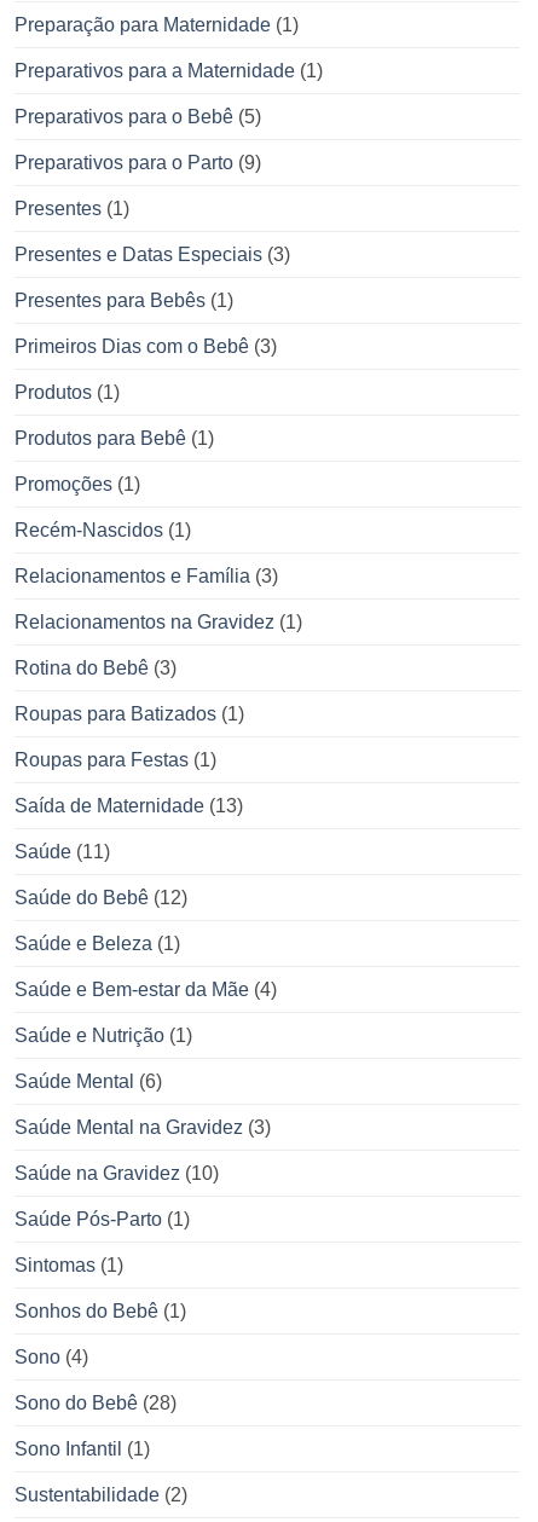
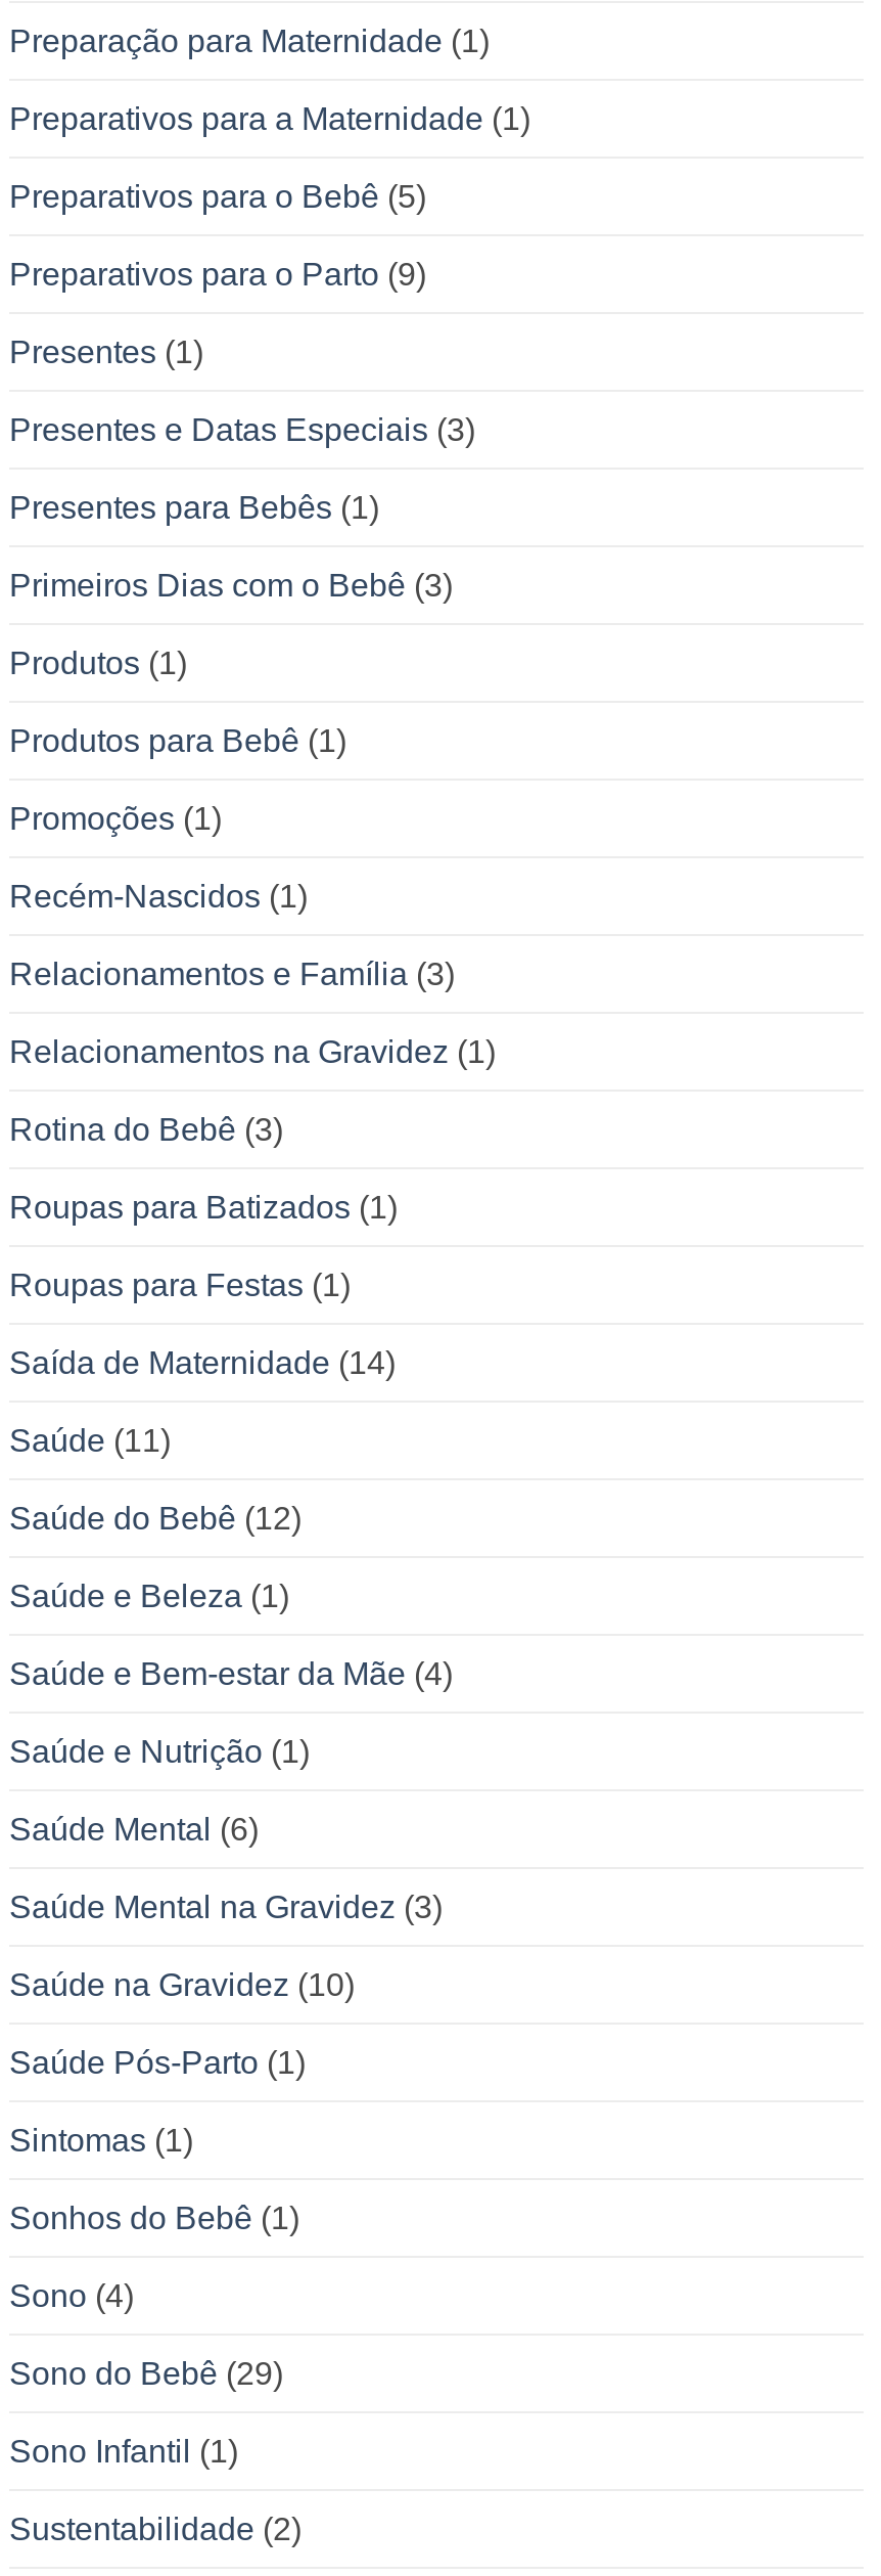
[15,795,243,816] Saída de Maternidade (13) -> [9,1346,396,1381] Saída de Maternidade (14)
[15,1393,177,1413] Sono do Bebê (28) -> [9,2357,283,2392] Sono do Bebê (29)

